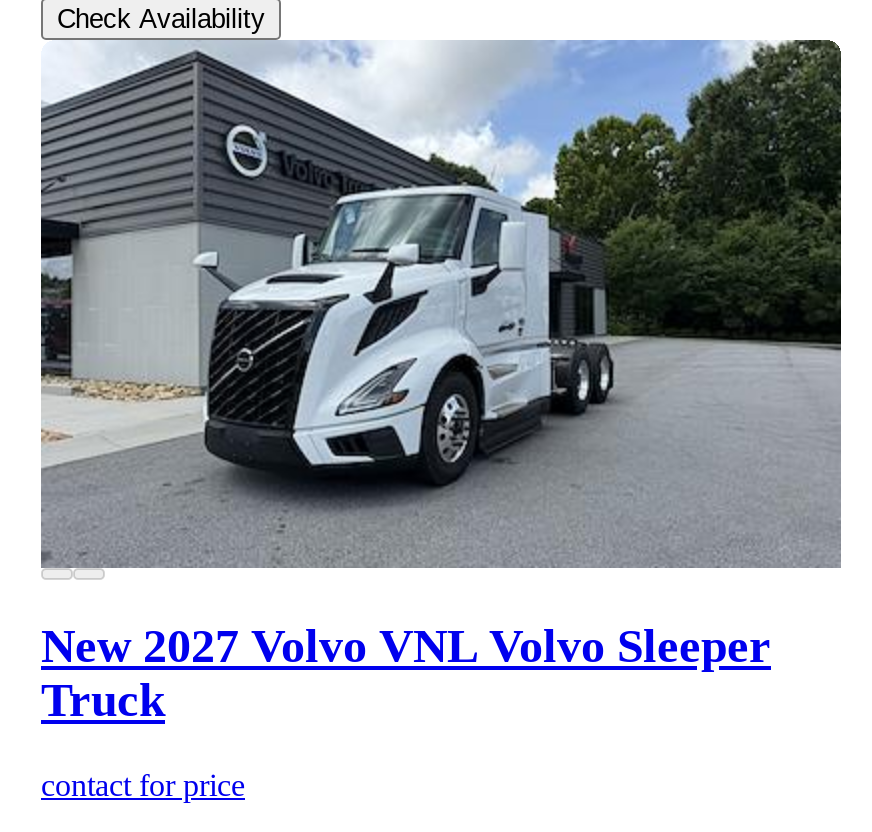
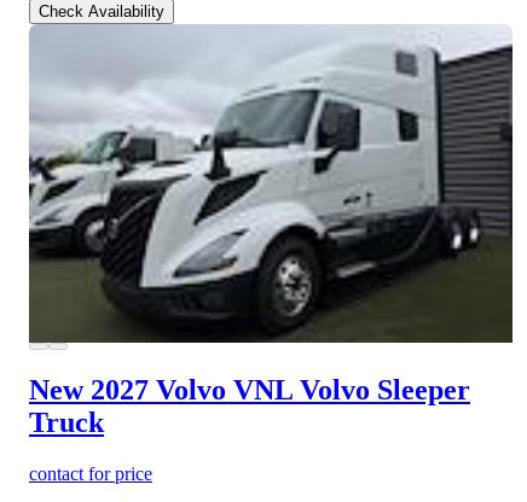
[39,38,843,568] [image] -> [28,24,512,343] [image]

